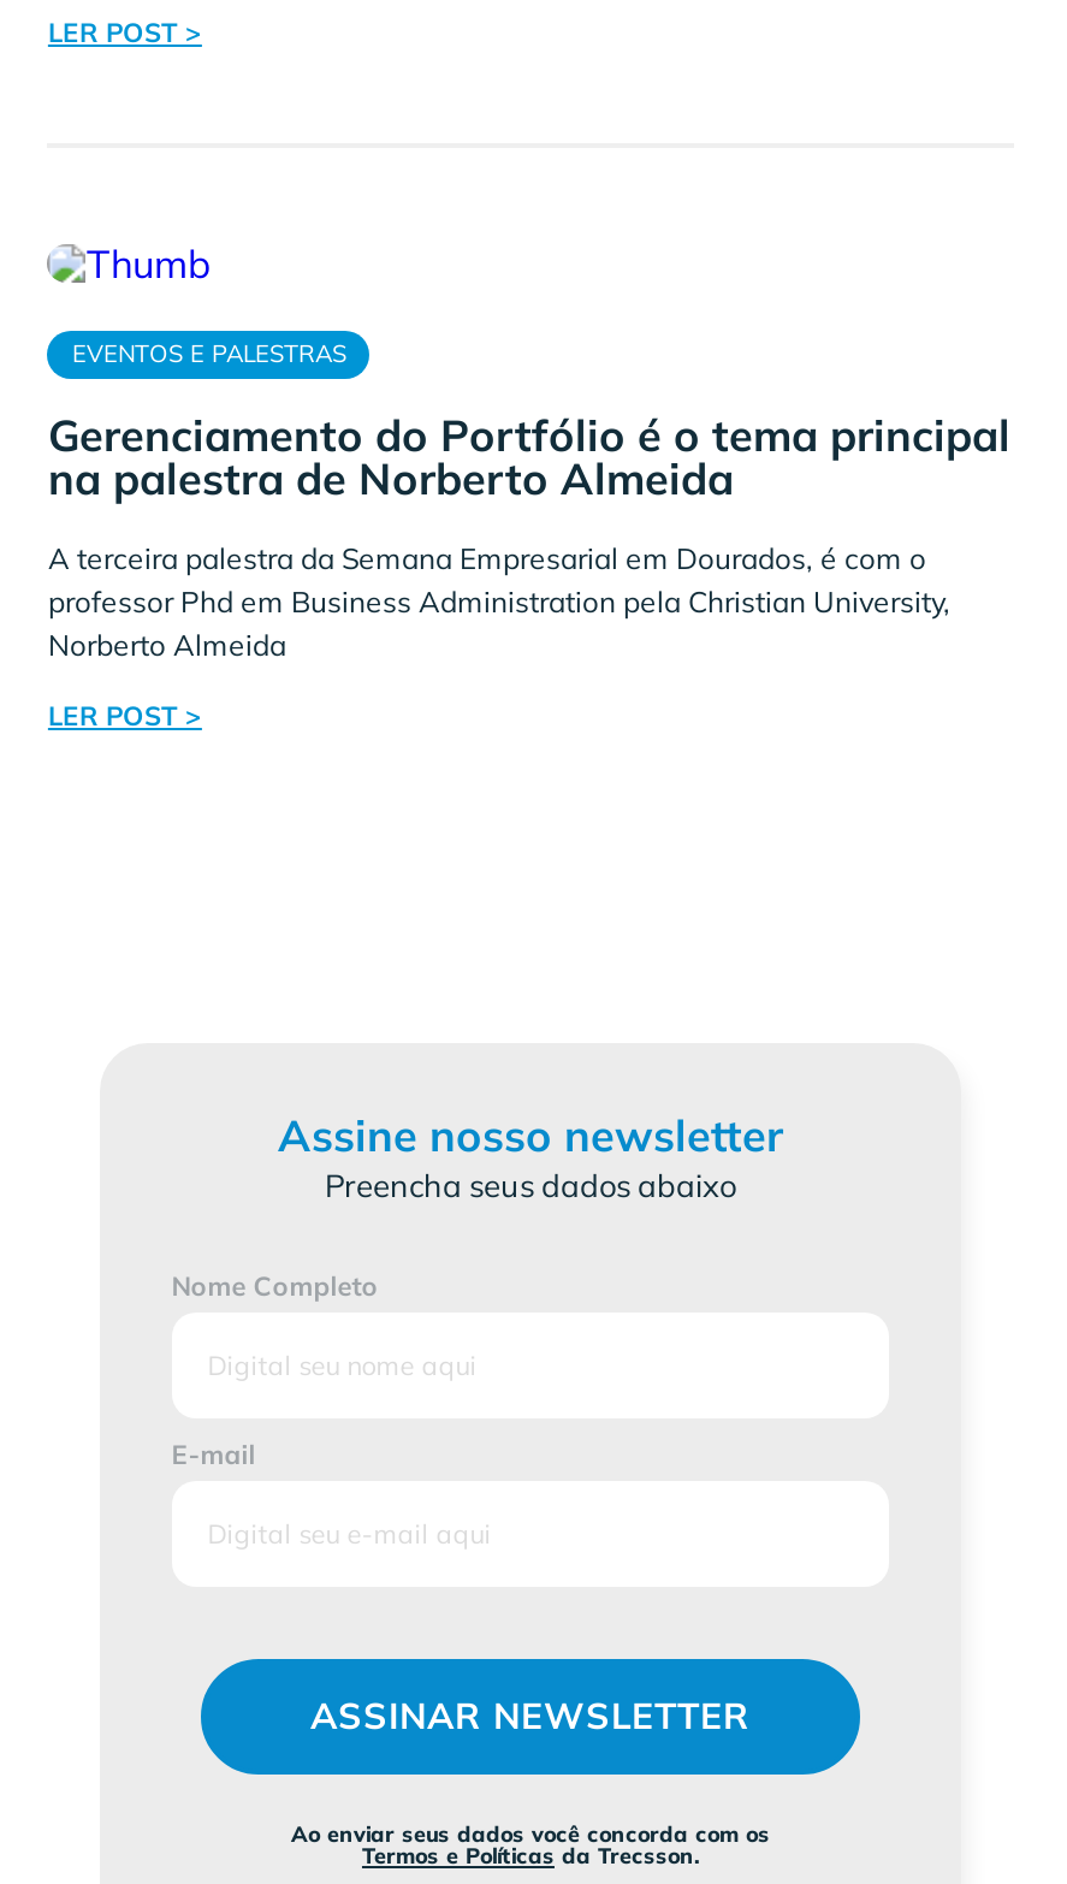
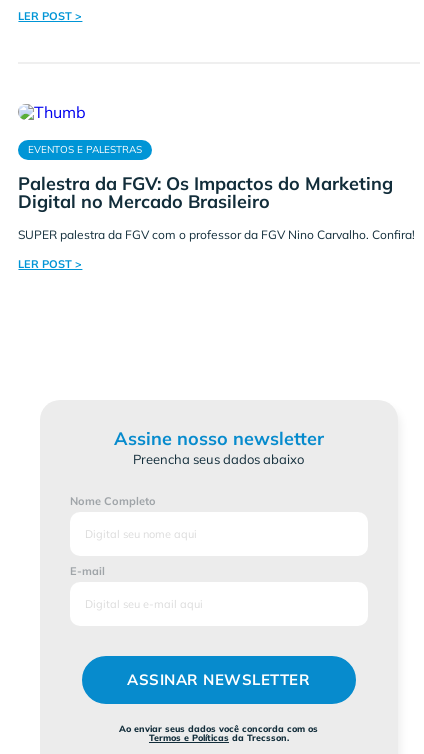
[48,408,1010,506] Gerenciamento do Portfólio é o tema principal | na palestra de Norberto Almeida -> [18,172,393,213] Palestra da FGV: Os Impactos do Marketing | Digital no Mercado Brasileiro
[48,540,950,663] A terceira palestra da Semana Empresarial em Dourados, é com o | professor Phd em Business Administration pela Christian University, | Norberto Almeida -> [18,227,415,242] SUPER palestra da FGV com o professor da FGV Nino Carvalho. Confira!

